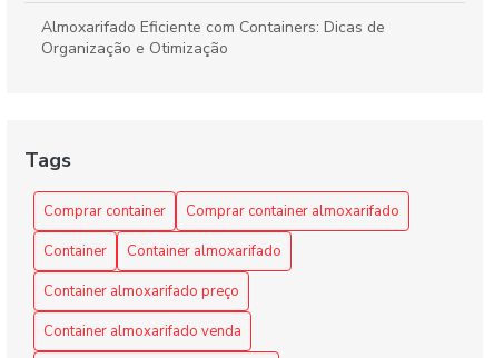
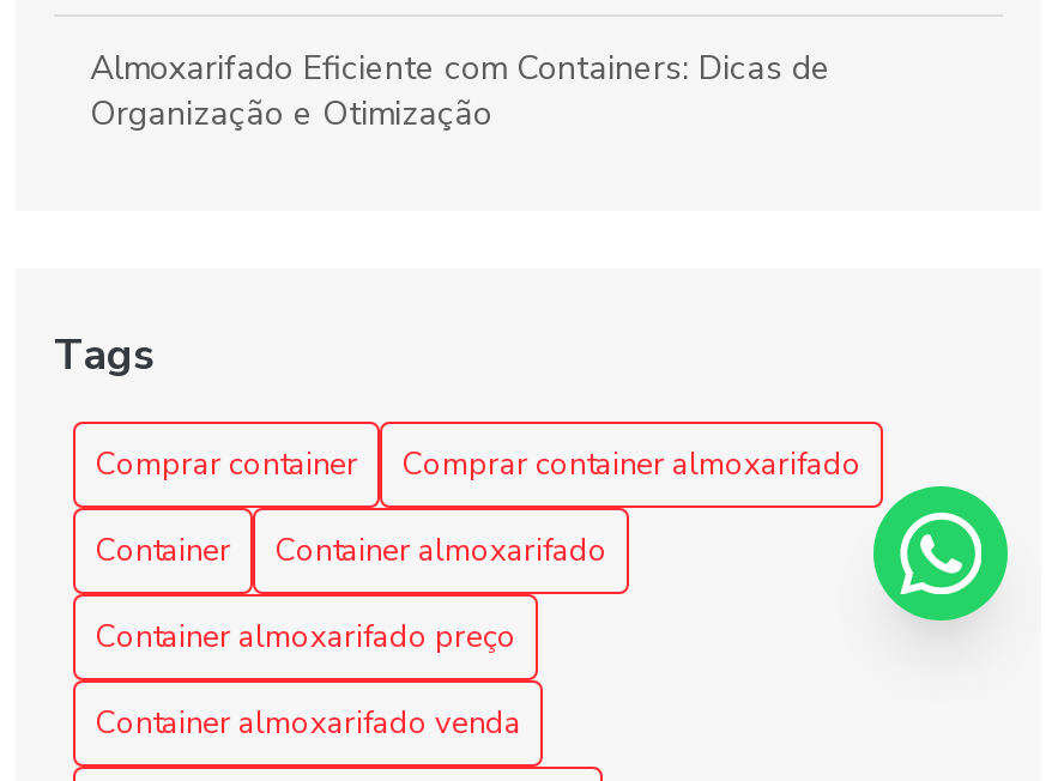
none -> [871,494,1010,635] [image]

